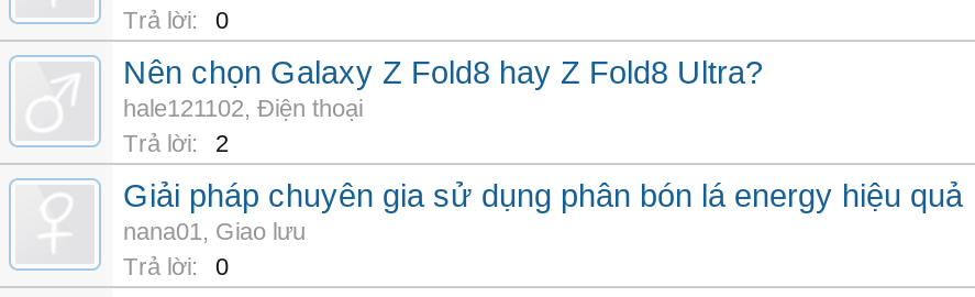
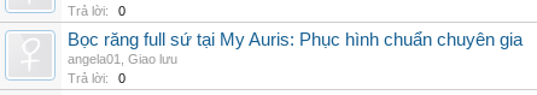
[123,55,963,244] Nên chọn Galaxy Z Fold8 hay Z Fold8 Ultra? | hale121102, Điện thoại | Trả lời: | 2 | Giải pháp chuyên gia sử dụng phân bón lá energy hiệu quả | nana01, Giao lưu -> [68,30,523,66] Bọc răng full sứ tại My Auris: Phục hình chuẩn chuyên gia | angela01, Giao lưu

